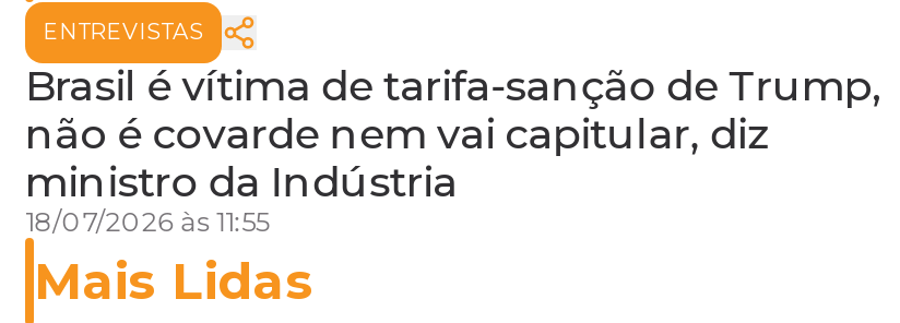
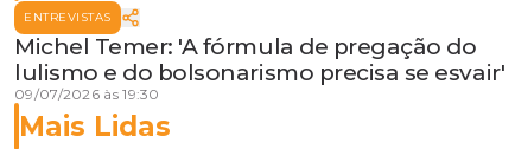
[25,62,881,239] Brasil é vítima de tarifa-sanção de Trump, | não é covarde nem vai capitular, diz | ministro da Indústria | 18/07/2026 às 11:55 -> [14,34,504,103] Michel Temer: 'A fórmula de pregação do | lulismo e do bolsonarismo precisa se esvair' | 09/07/2026 às 19:30

